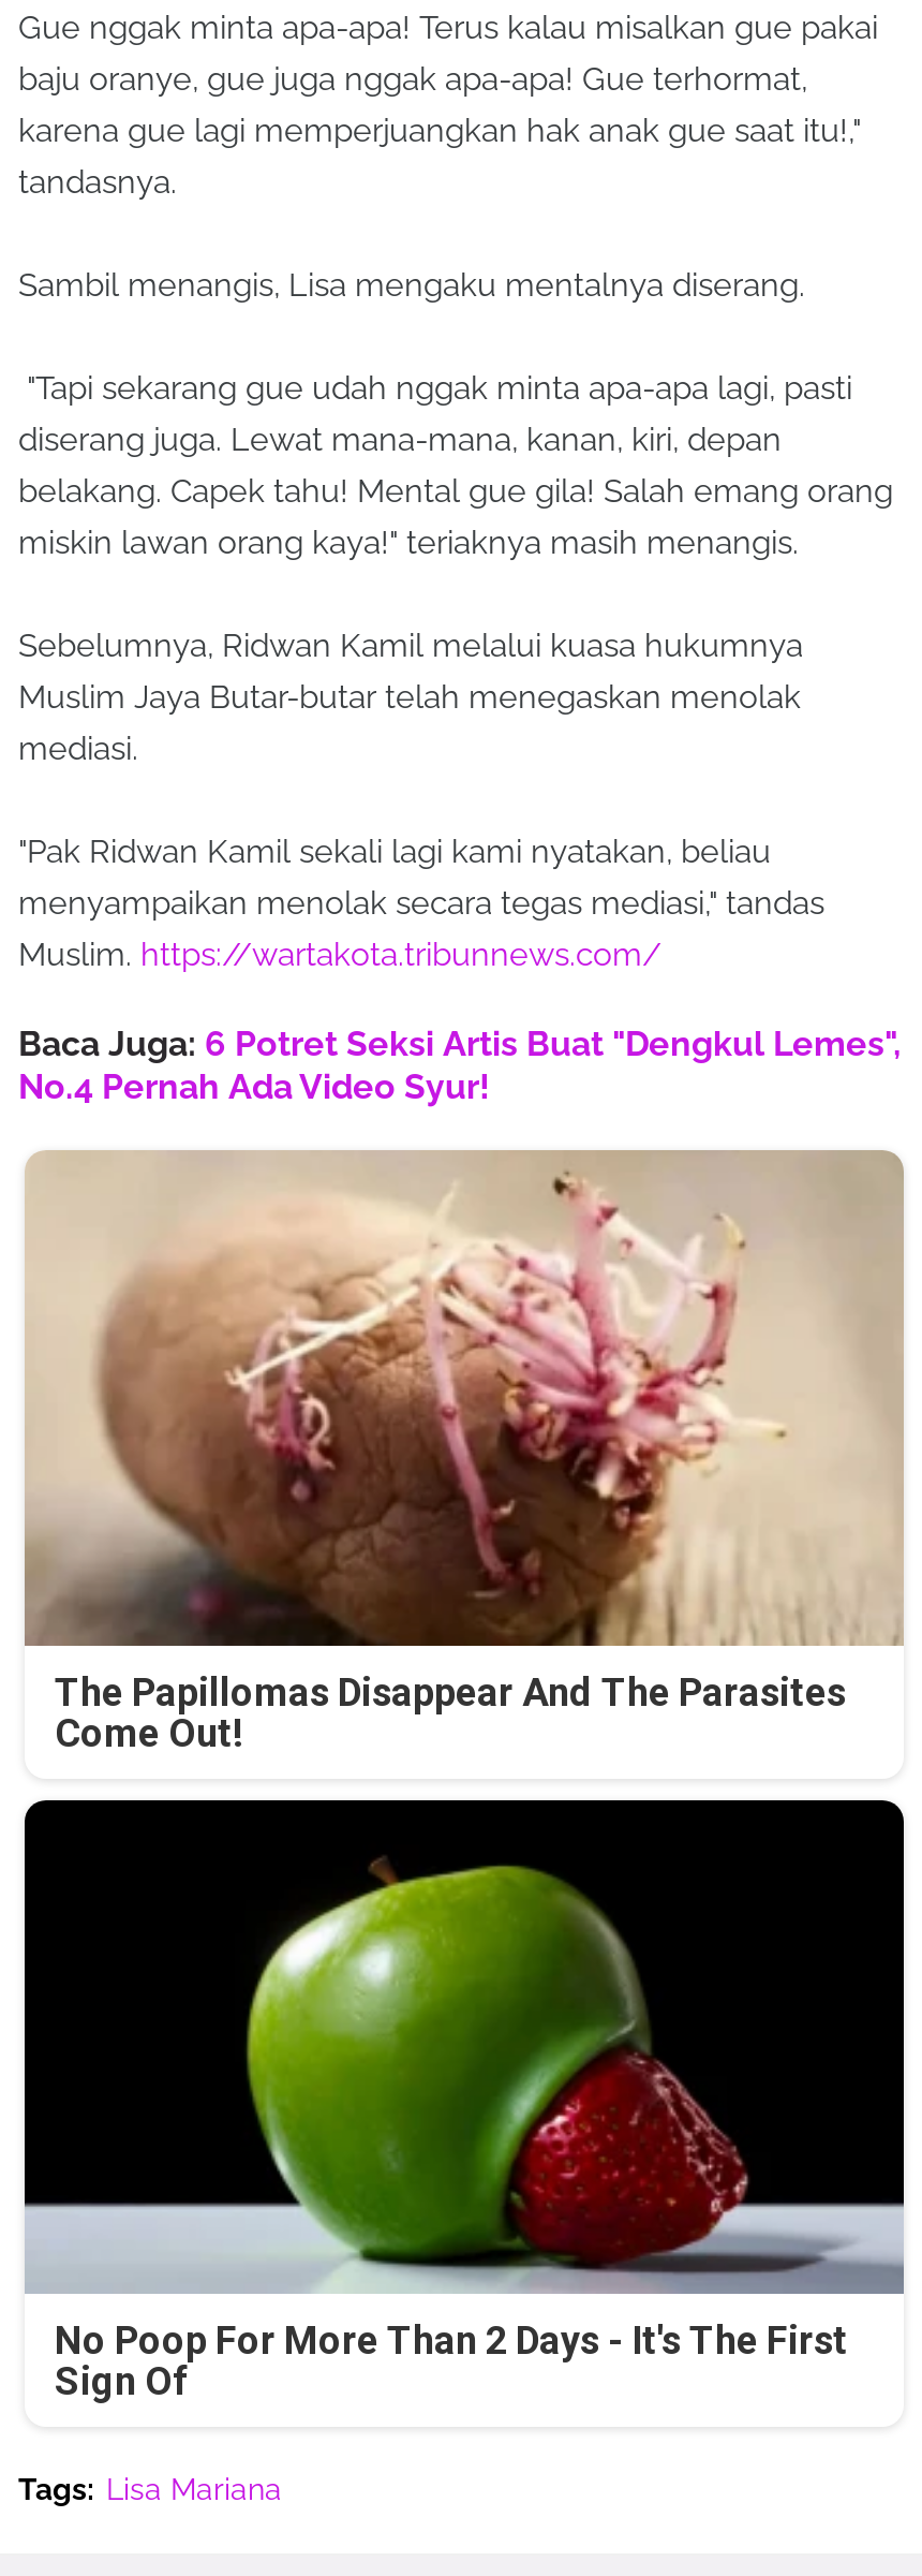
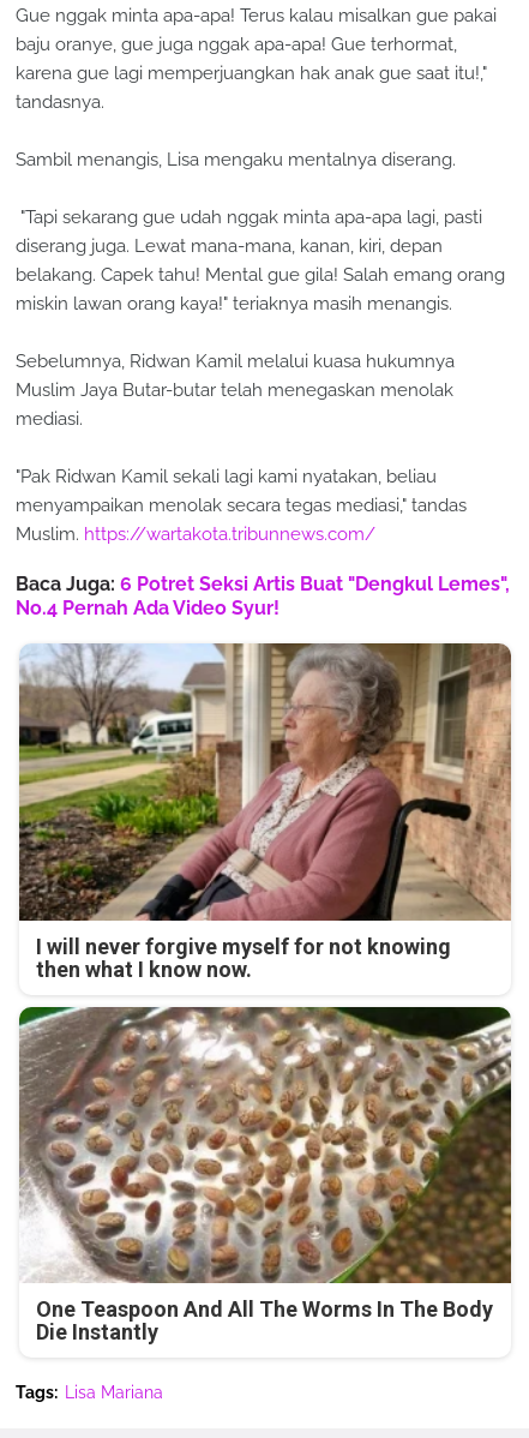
[25,1150,902,1754] [image] | The Papillomas Disappear And The Parasites | Come Out! -> [18,643,511,981] [image] | I will never forgive myself for not knowing | then what I know now.
[23,1798,906,2404] [image] | No Poop For More Than 2 Days - It's The First | Sign Of -> [18,1006,512,1345] [image] | One Teaspoon And All The Worms In The Body | Die Instantly

